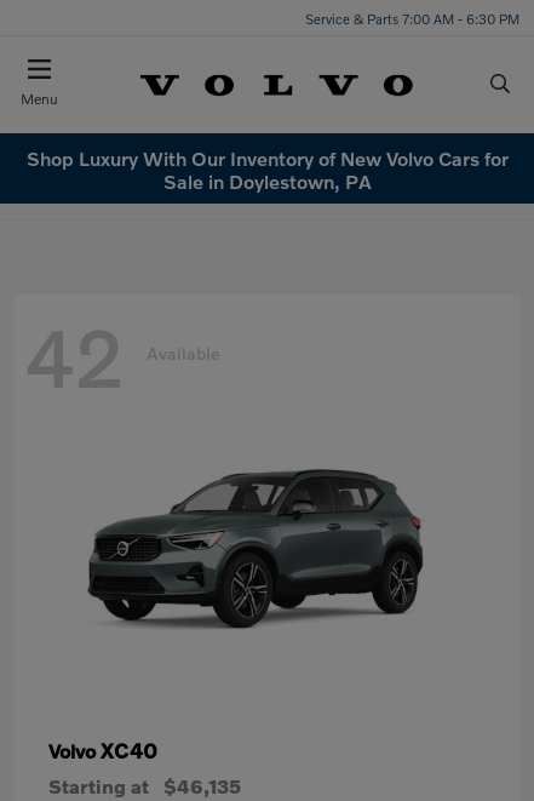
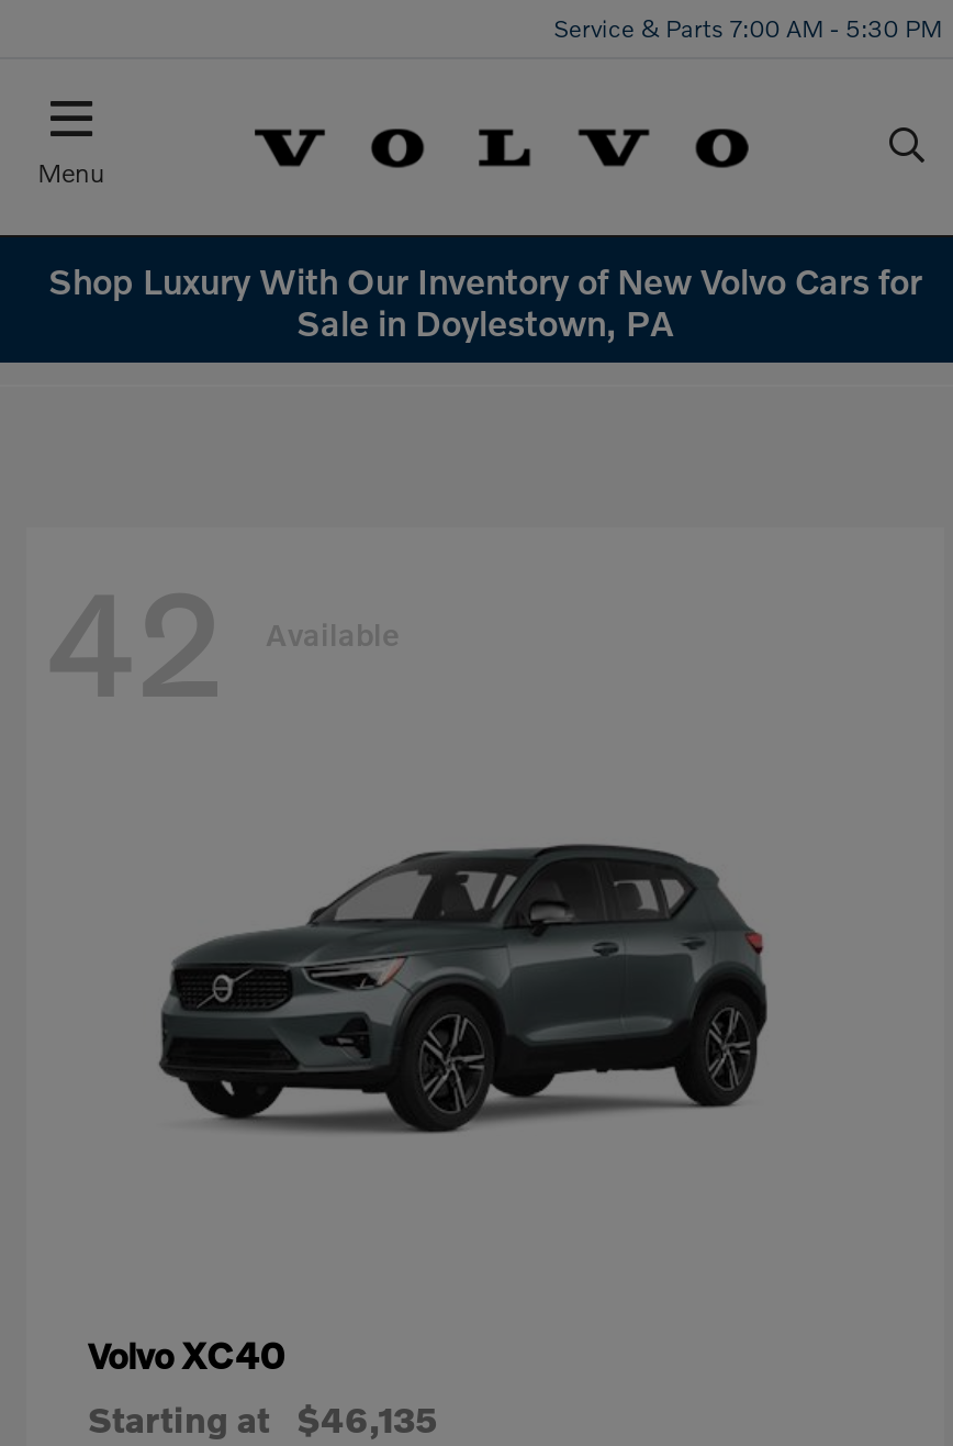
[305,9,519,26] Service & Parts 7:00 AM - 6:30 PM -> [553,10,942,41] Service & Parts 7:00 AM - 5:30 PM

